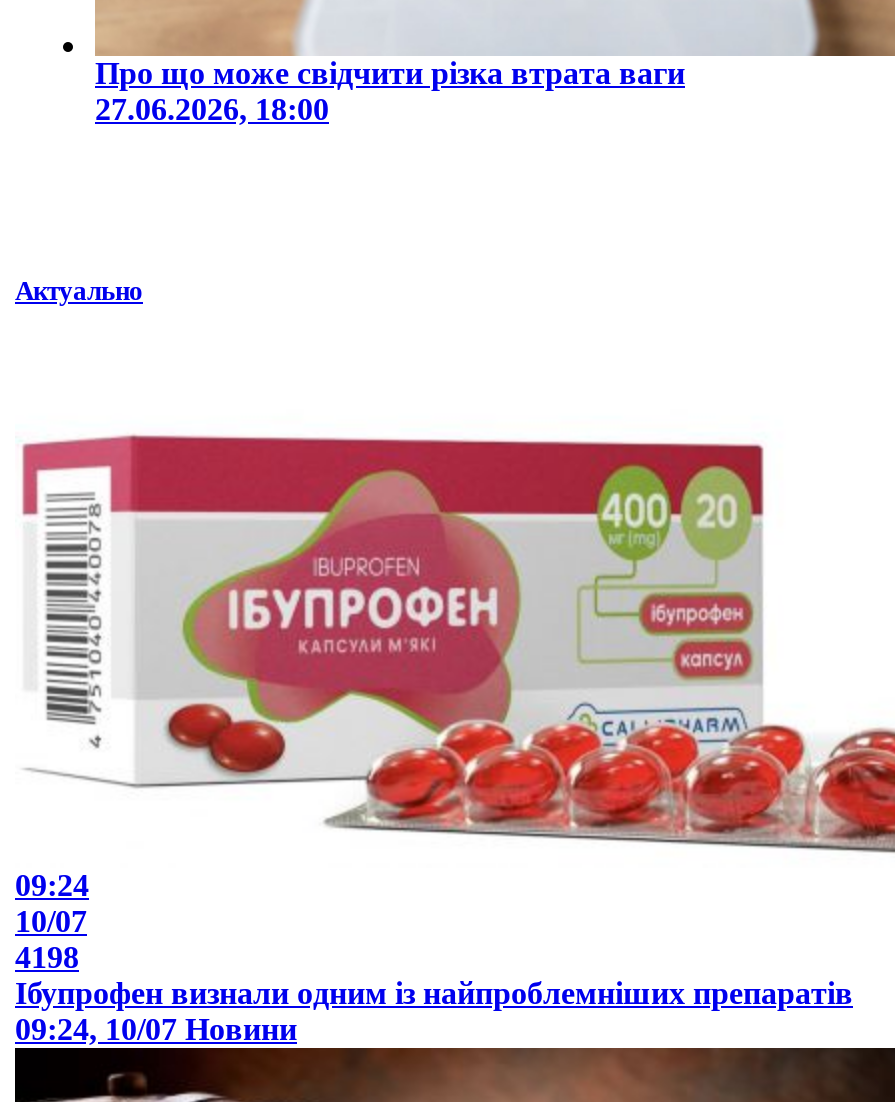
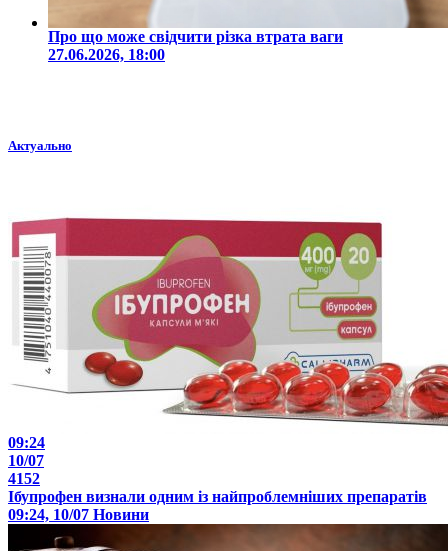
[15,940,79,974] 4198 -> [8,470,40,487] 4152

